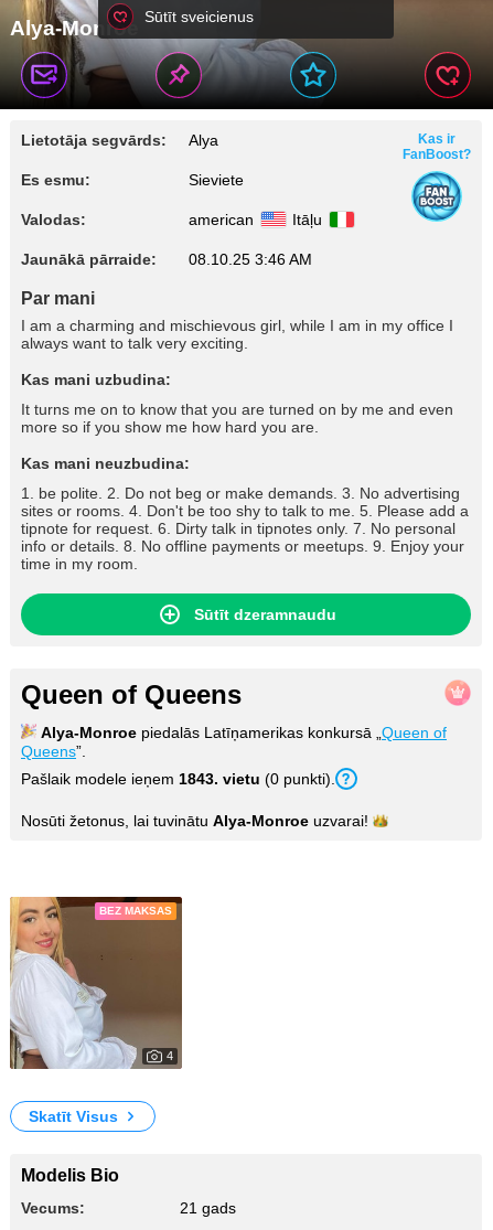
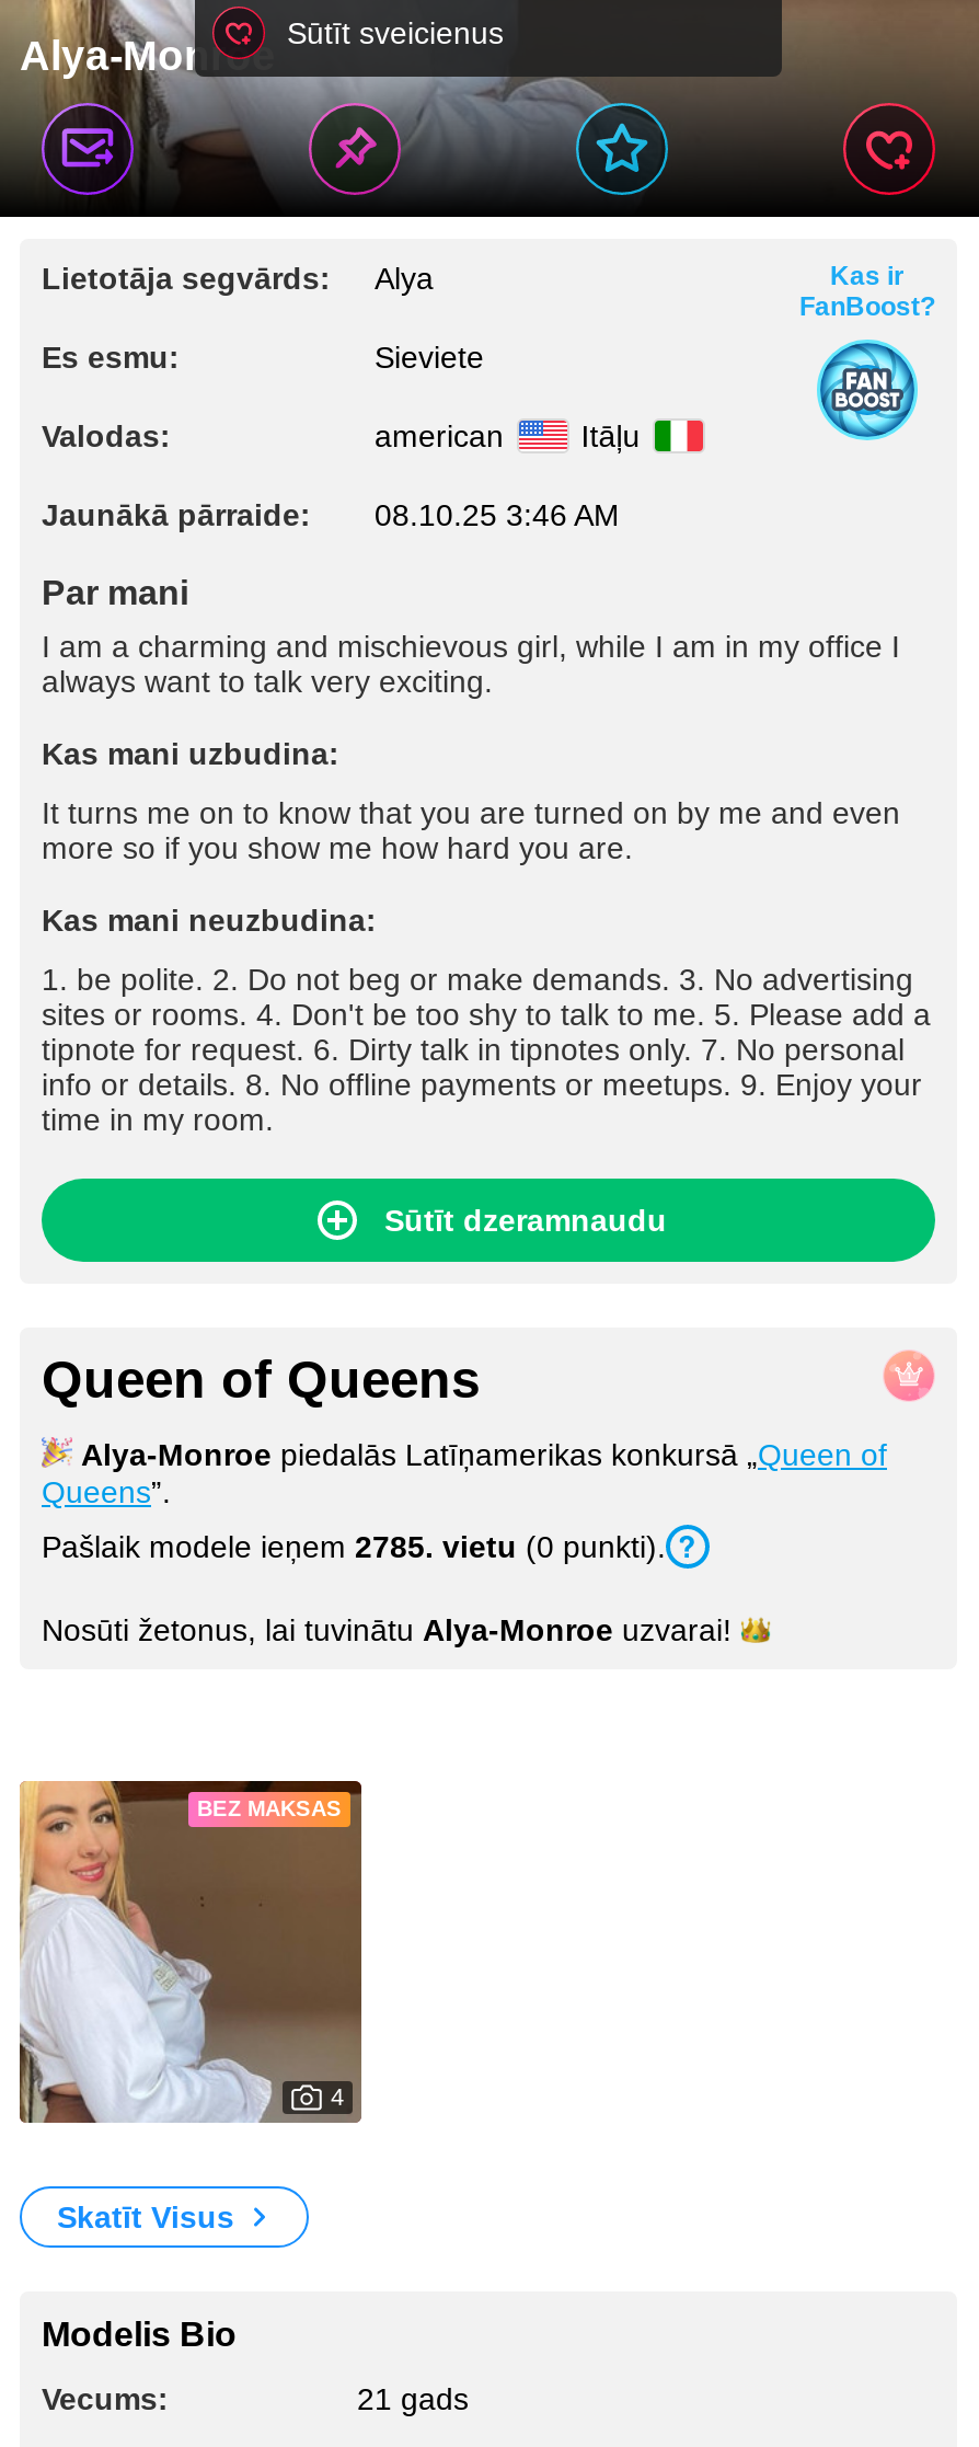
[21,770,335,788] Pašlaik modele ieņem 1843. vietu (0 punkti). -> [42,1529,666,1564] Pašlaik modele ieņem 2785. vietu (0 punkti).

